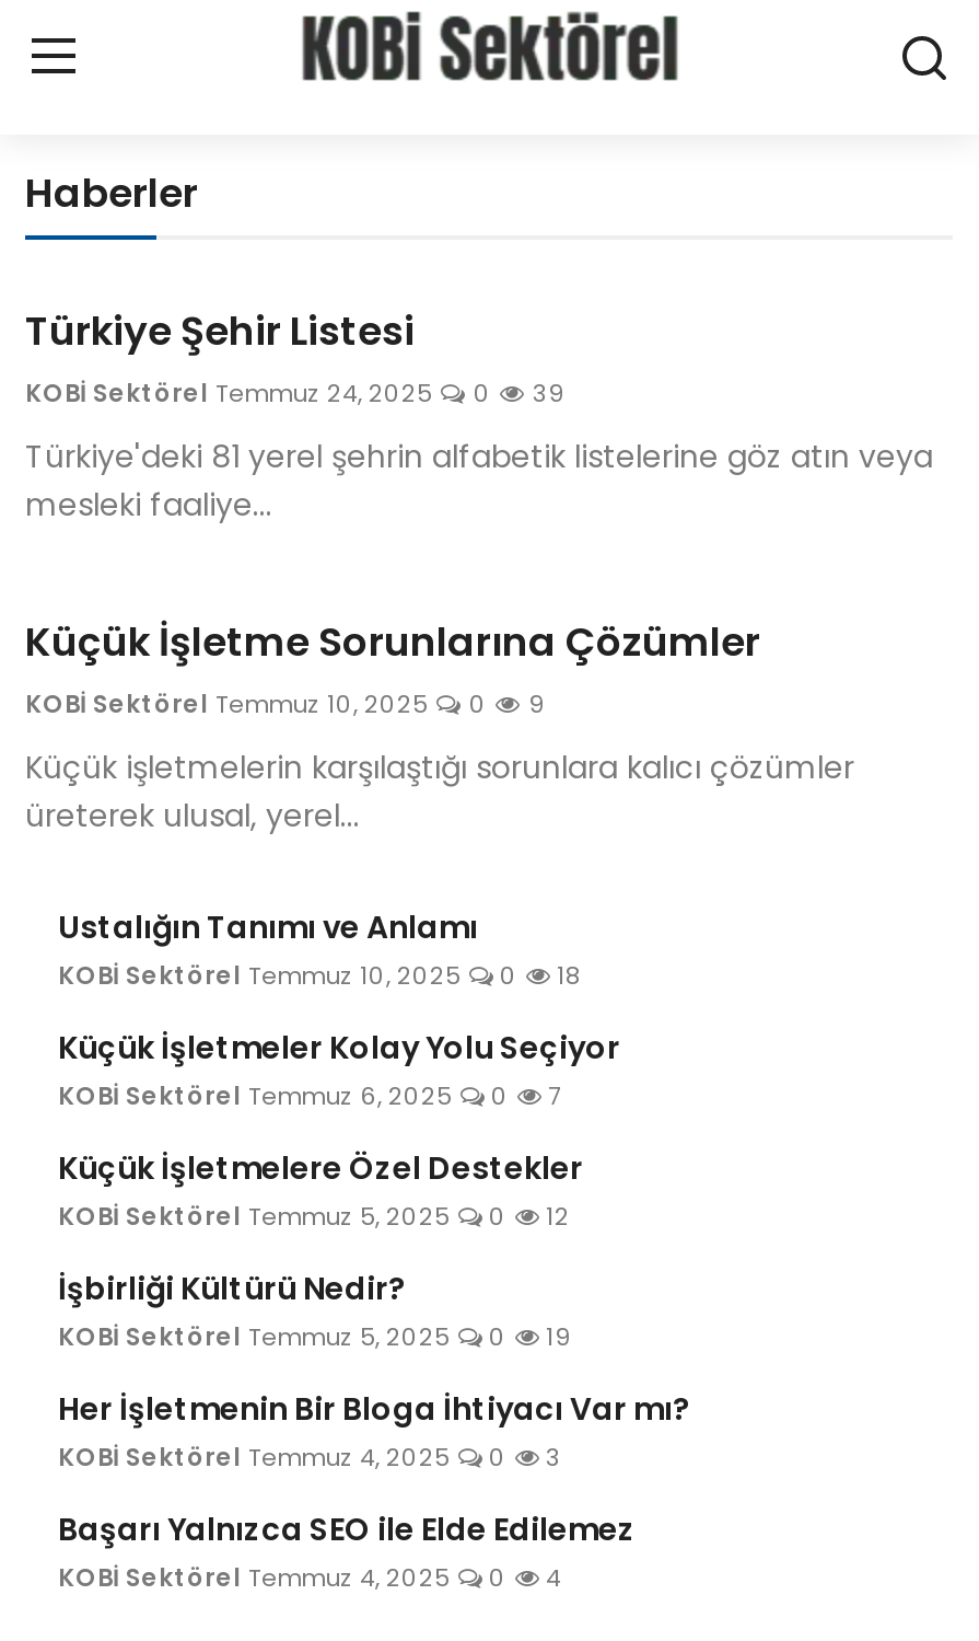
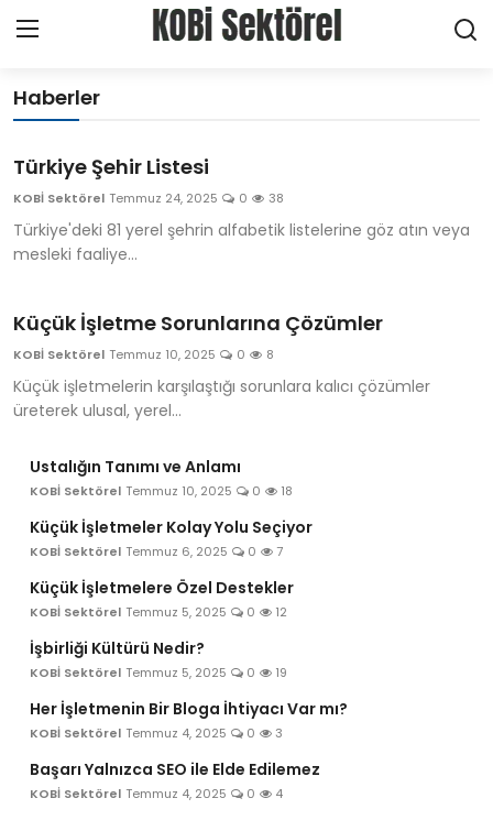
[526,375,563,411] 39 -> [265,189,284,207] 38
[522,686,544,721] 9 -> [263,346,274,363] 8

